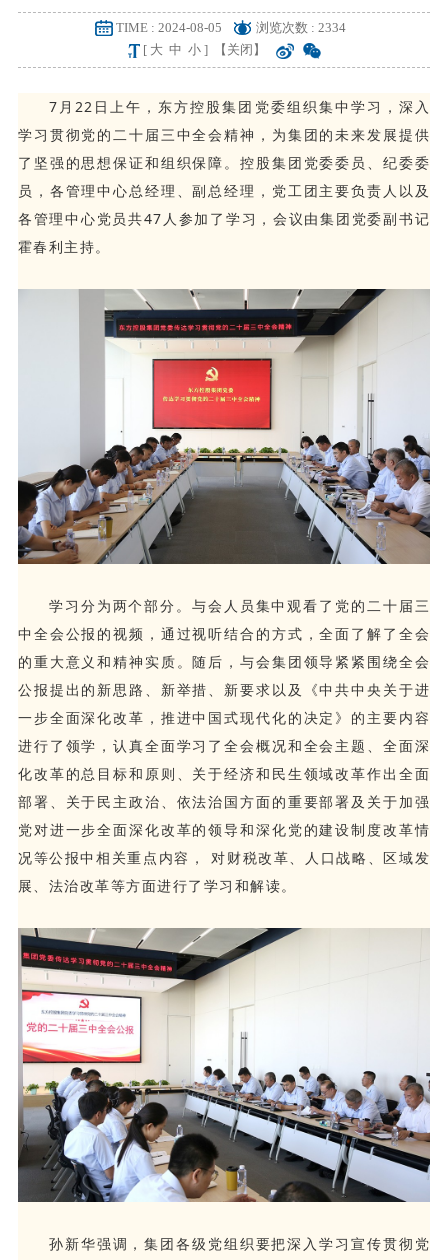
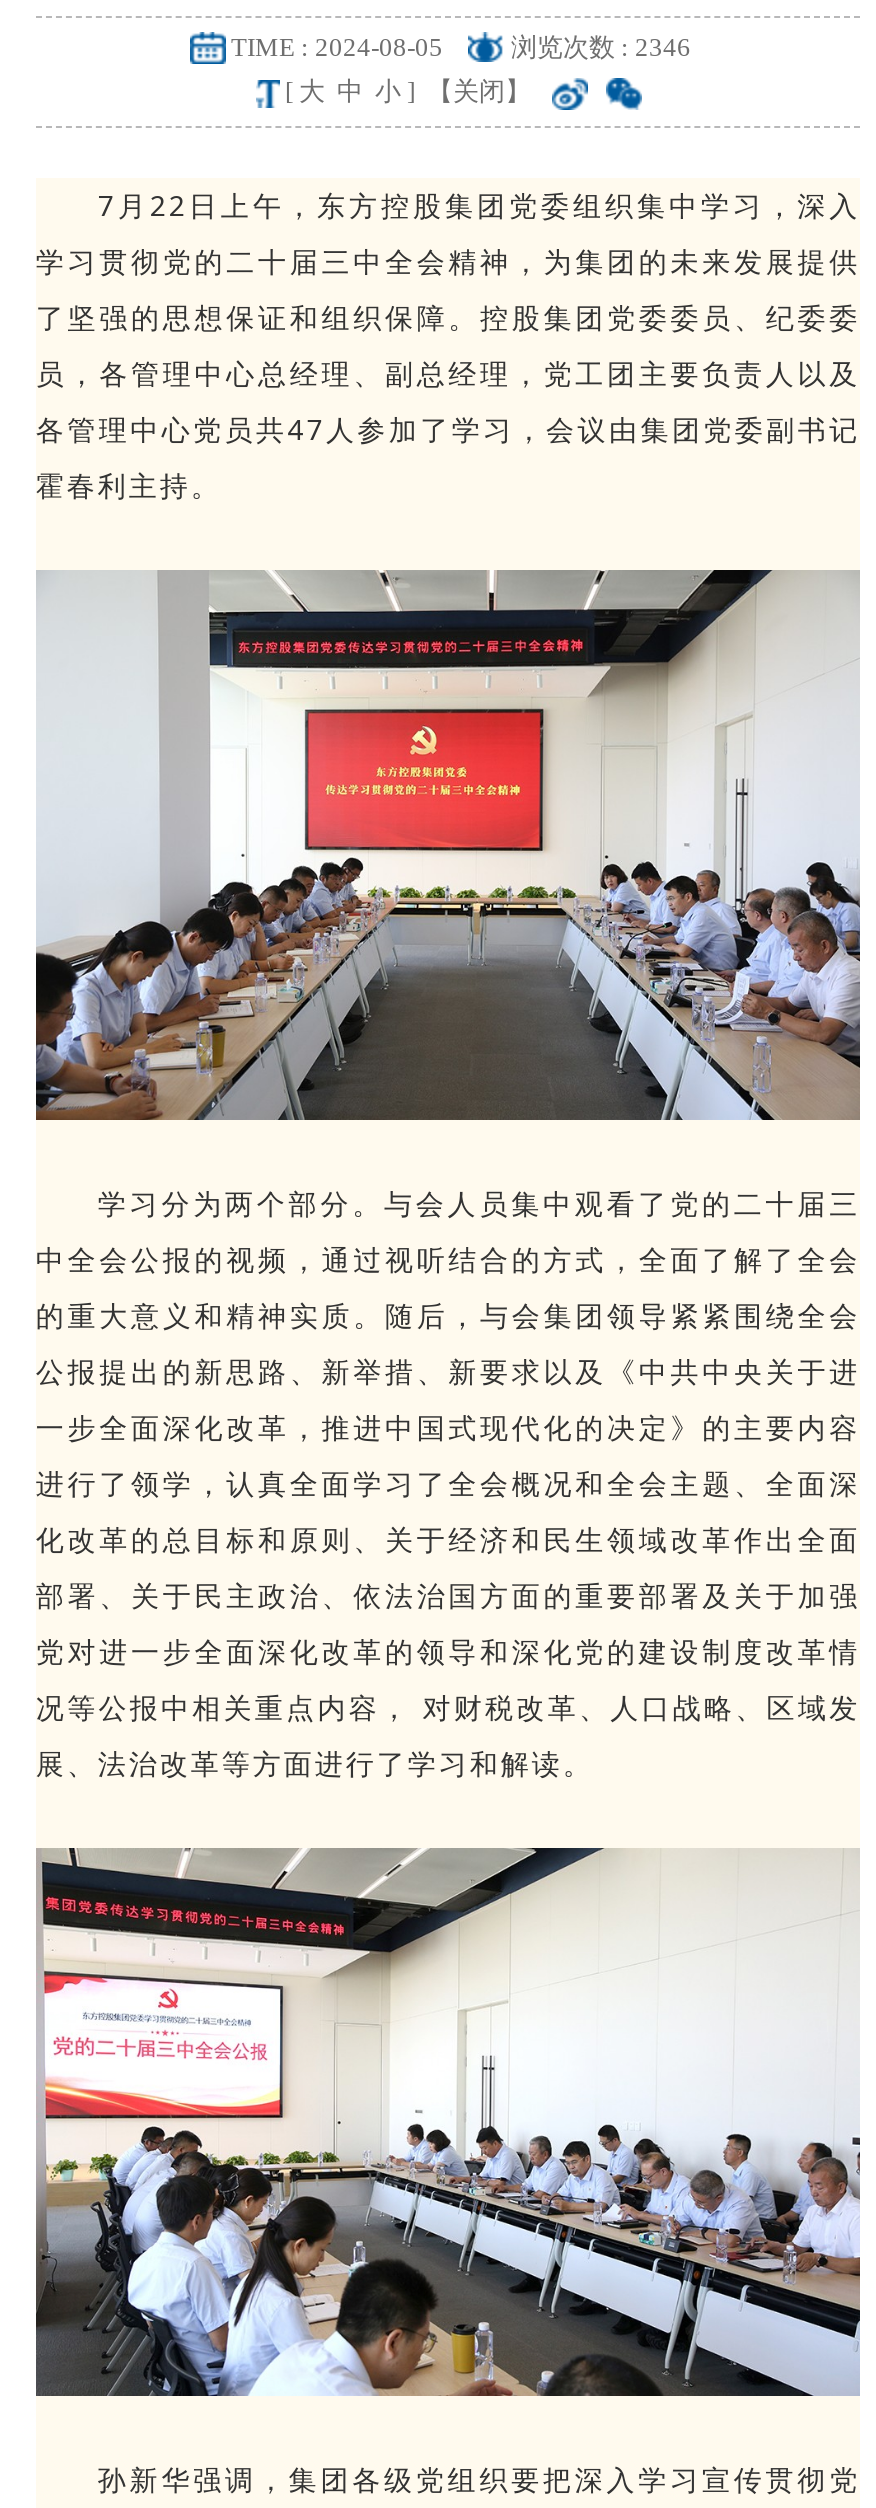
[255,20,345,35] 浏览次数 : 2334 -> [511,31,691,61] 浏览次数 : 2346

